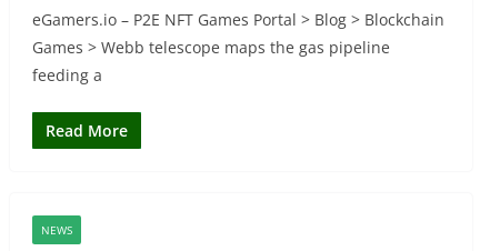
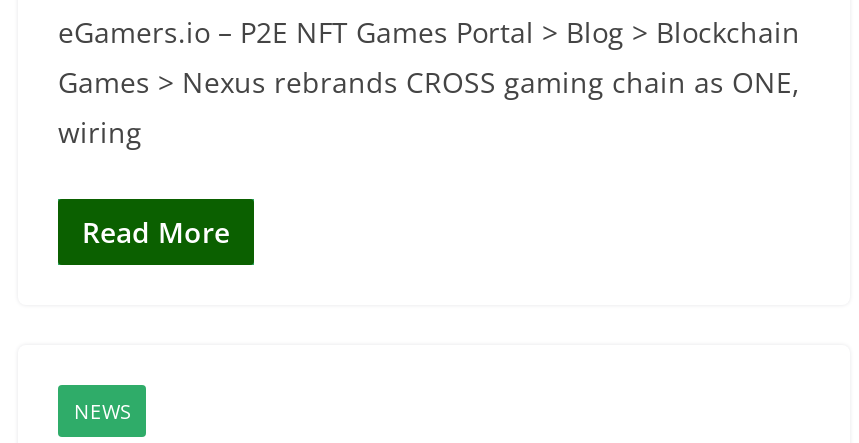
[32,37,390,86] Games > Webb telescope maps the gas pipeline | feeding a -> [58,63,800,151] Games > Nexus rebrands CROSS gaming chain as ONE, | wiring

